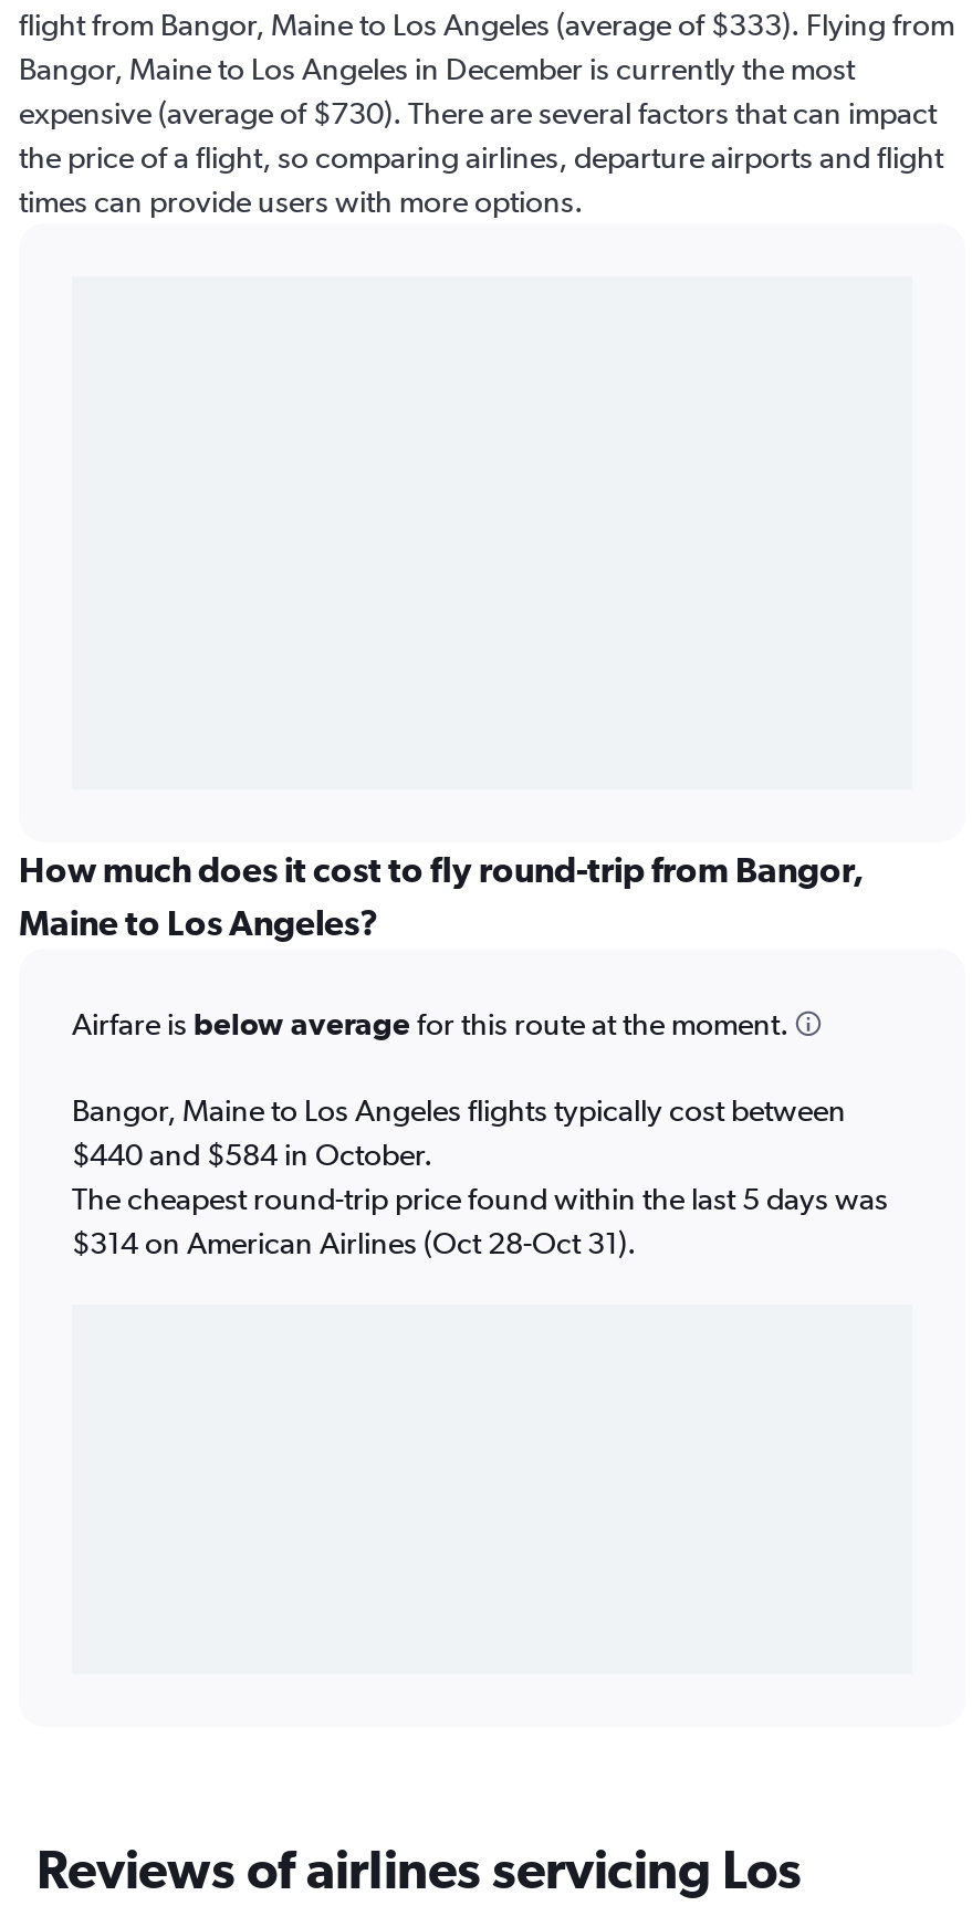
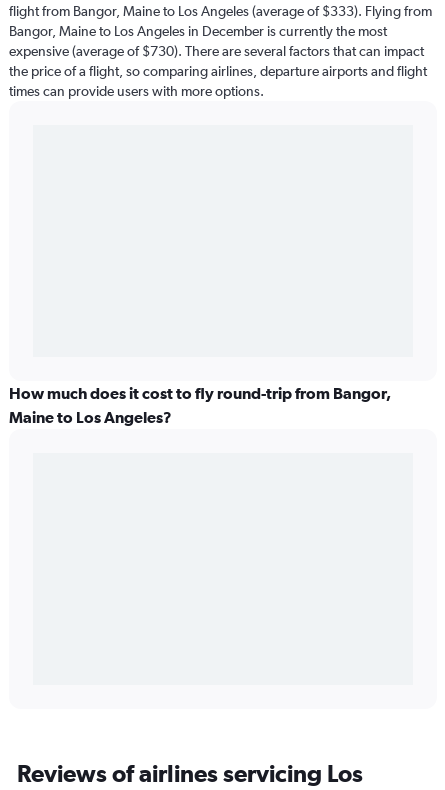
[72,1007,888,1260] Airfare is below average for this route at the moment. | Bangor, Maine to Los Angeles flights typically cost between | $440 and $584 in October. | The cheapest round-trip price found within the last 5 days was | $314 on American Airlines (Oct 28-Oct 31). -> none

